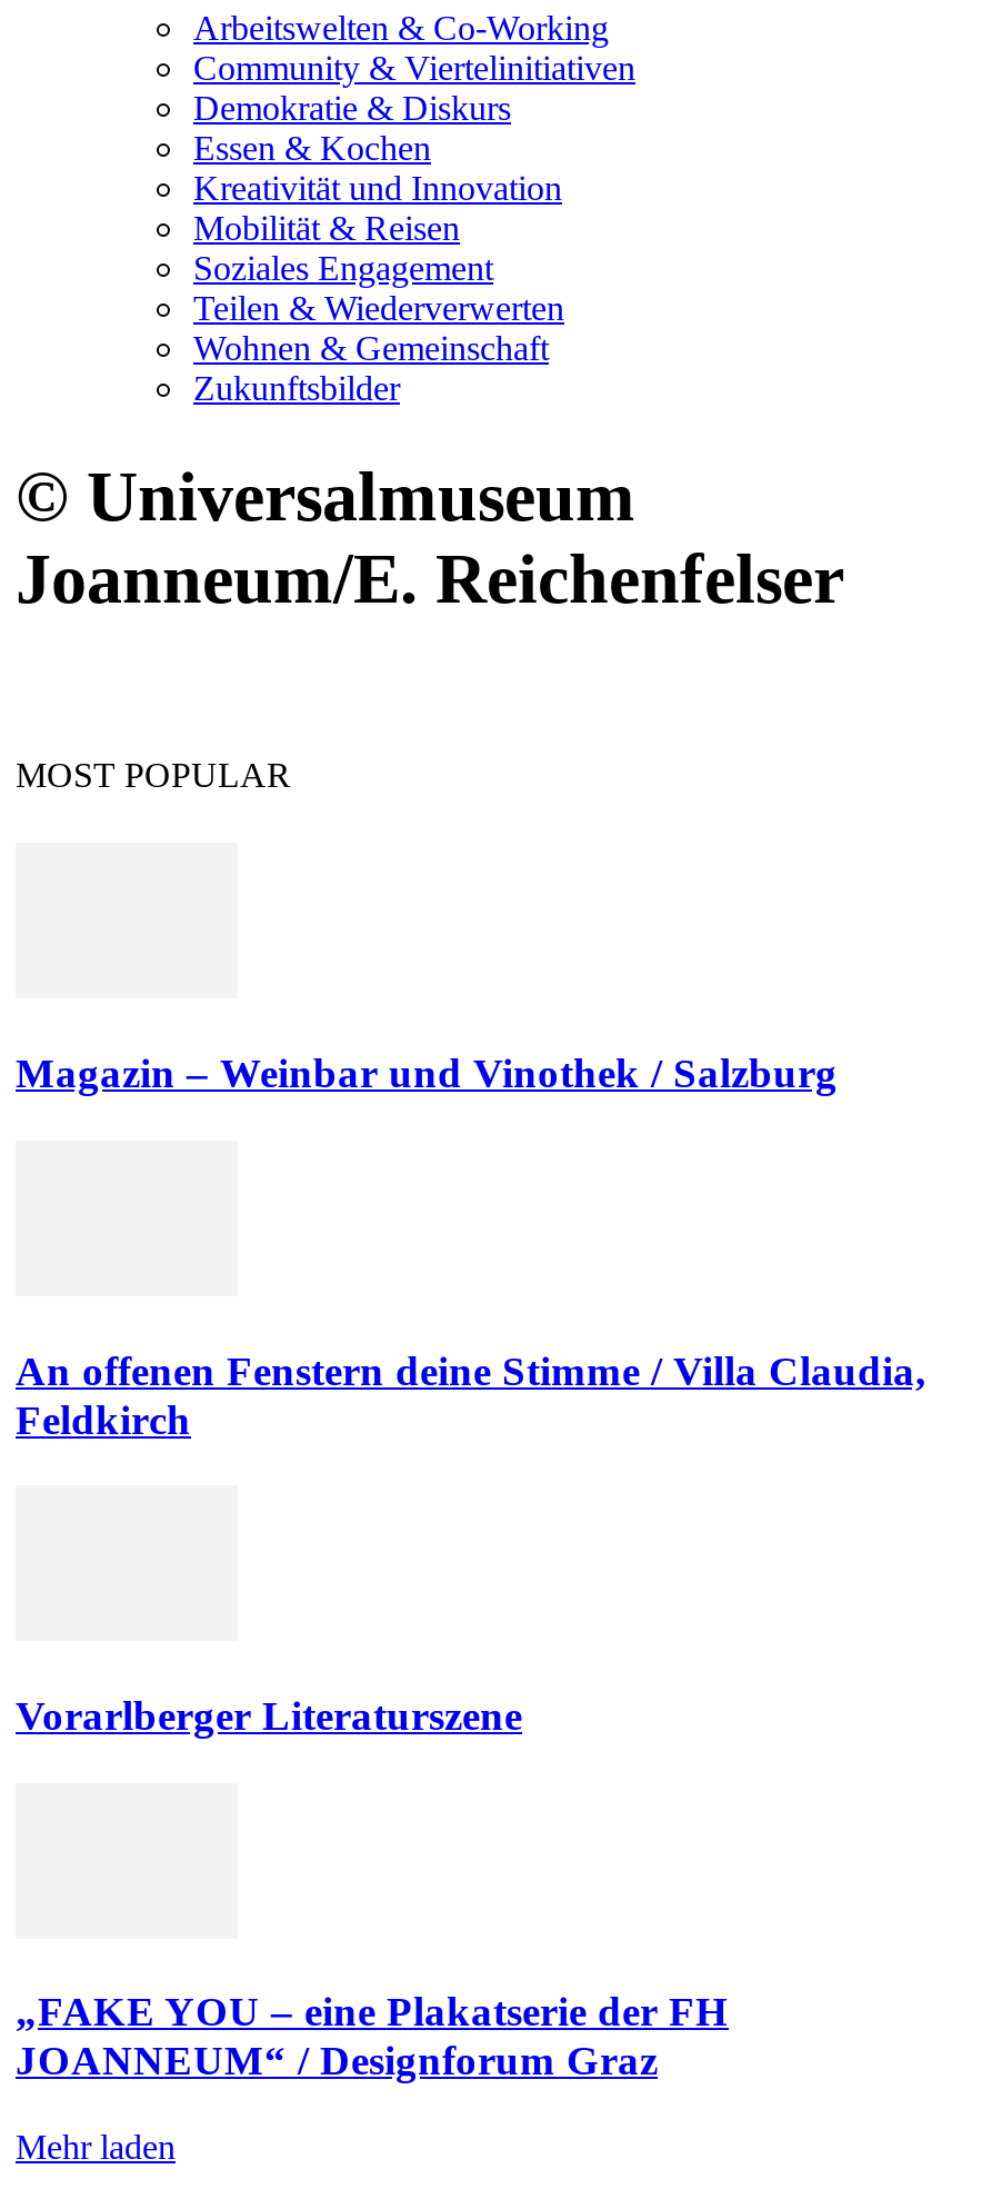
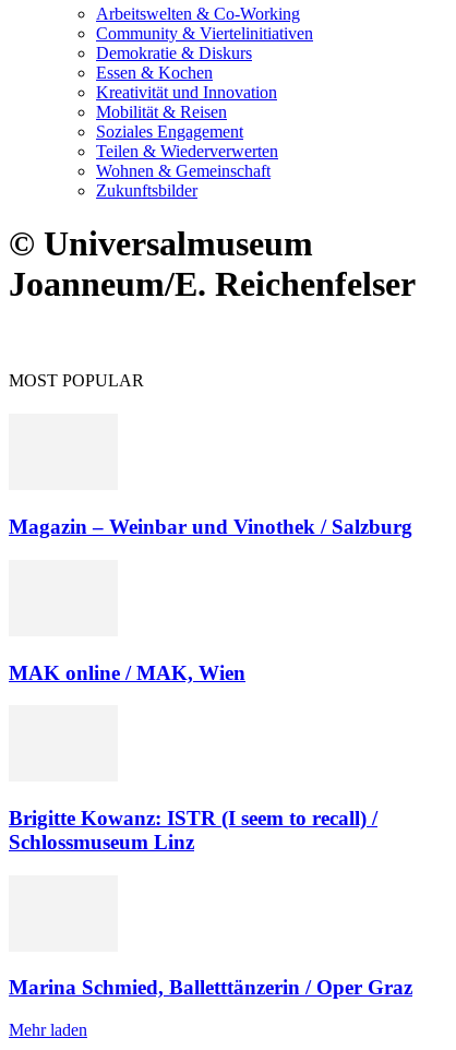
[16,1347,926,1442] An offenen Fenstern deine Stimme / Villa Claudia, | Feldkirch -> [9,661,245,684] MAK online / MAK, Wien
[16,1692,522,1739] Vorarlberger Literaturszene -> [9,807,377,854] Brigitte Kowanz: ISTR (I seem to recall) / | Schlossmuseum Linz
[16,1989,729,2084] „FAKE YOU – eine Plakatserie der FH | JOANNEUM“ / Designforum Graz -> [9,976,412,999] Marina Schmied, Balletttänzerin / Oper Graz

